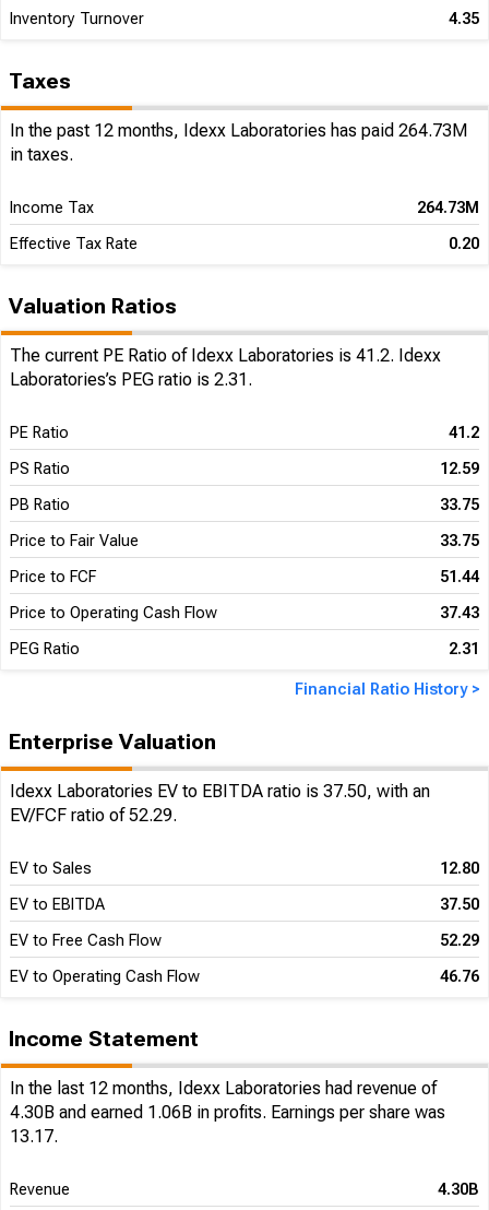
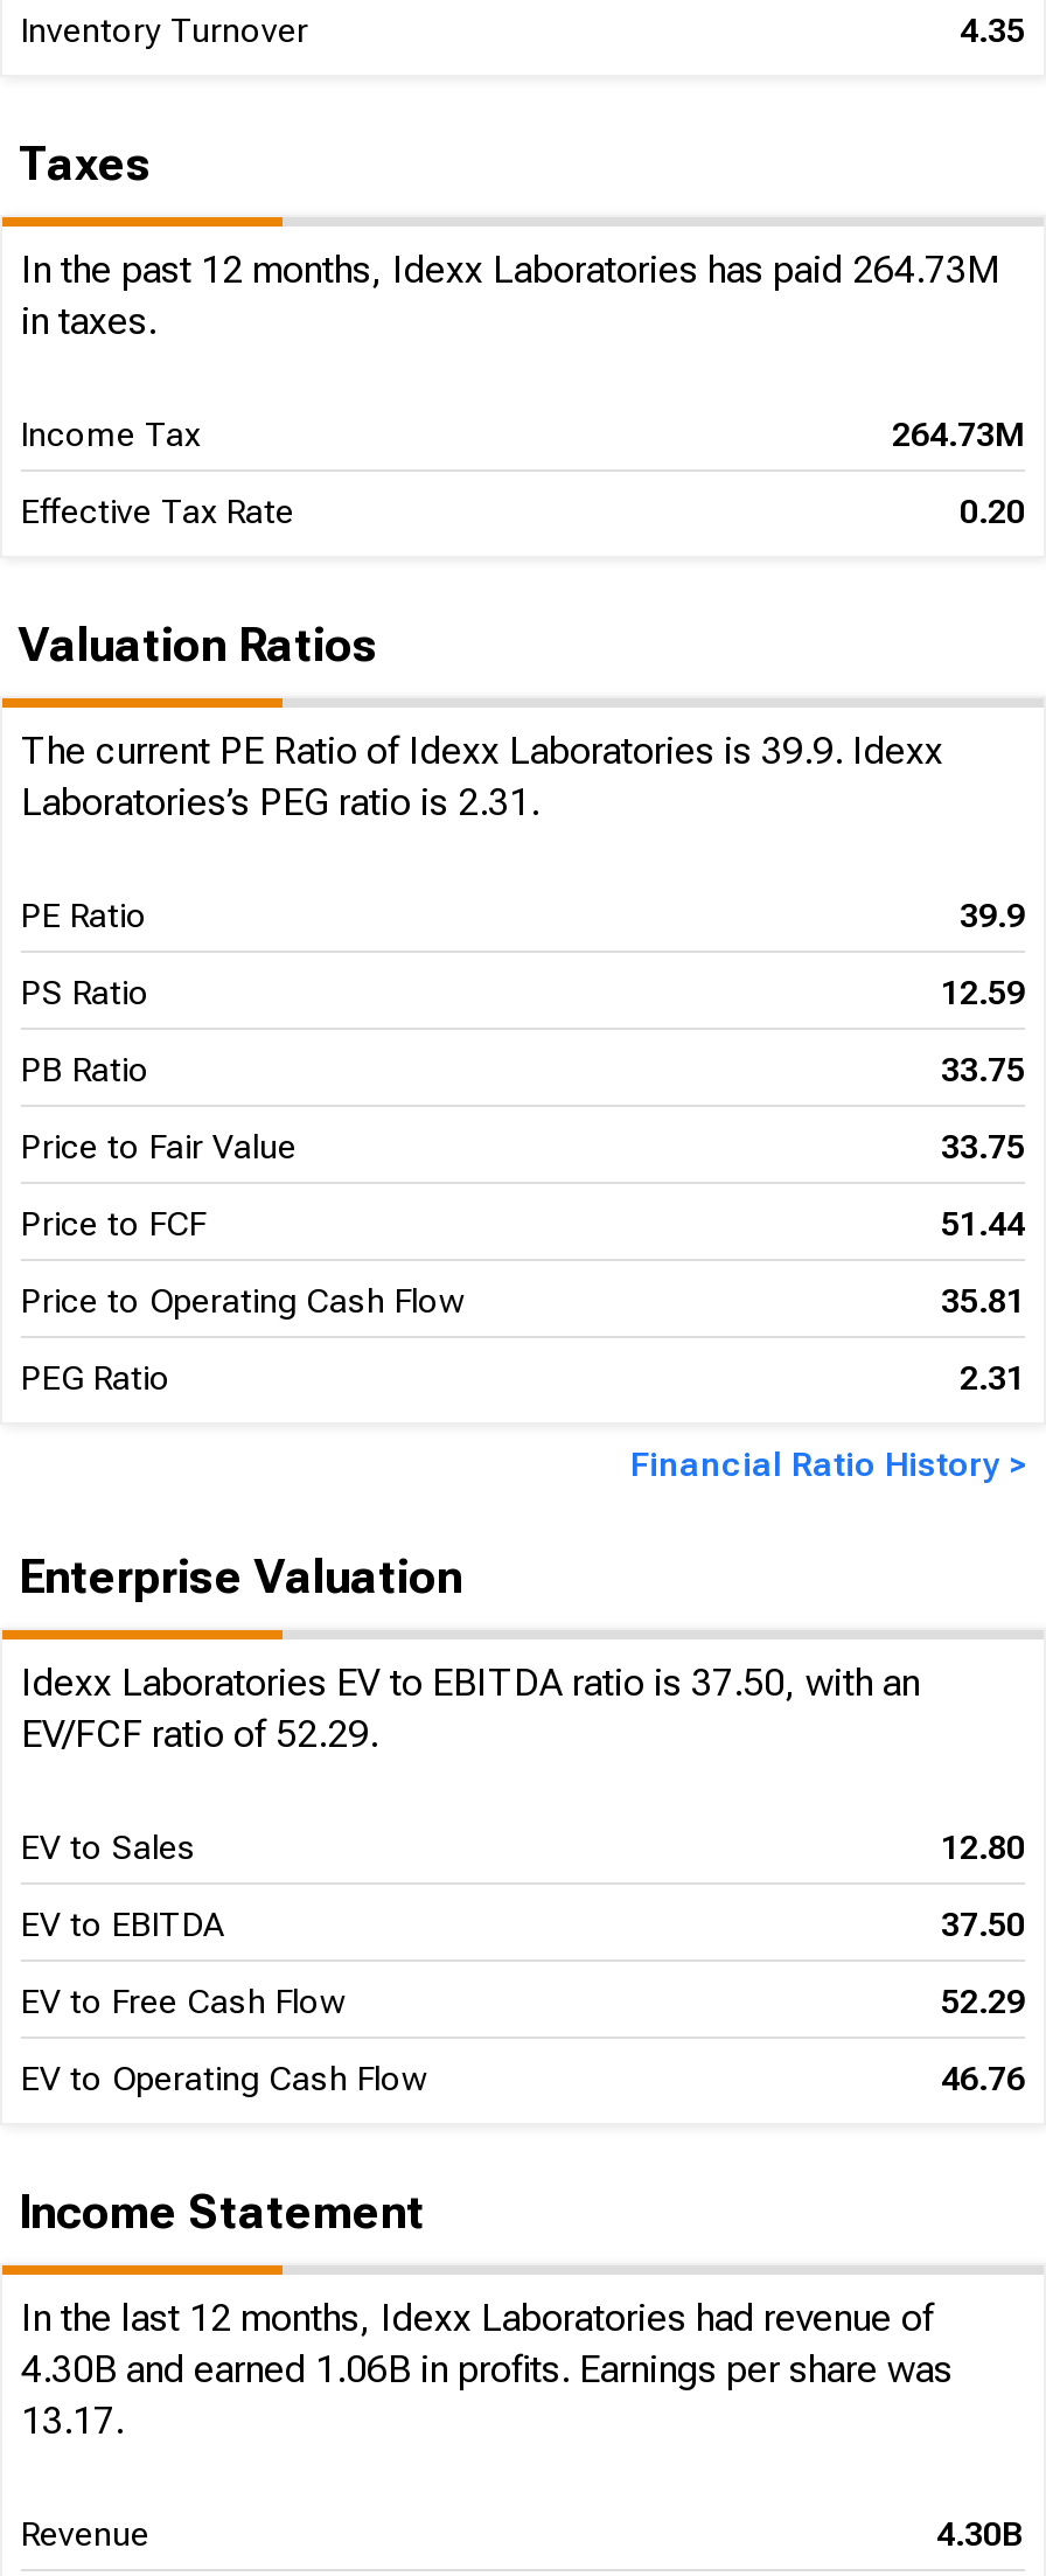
[10,345,441,366] The current PE Ratio of Idexx Laboratories is 41.2. Idexx -> [21,729,943,773] The current PE Ratio of Idexx Laboratories is 39.9. Idexx
[449,424,479,442] 41.2 -> [960,897,1025,937] 39.9
[440,604,479,622] 37.43 -> [941,1282,1025,1322] 35.81

